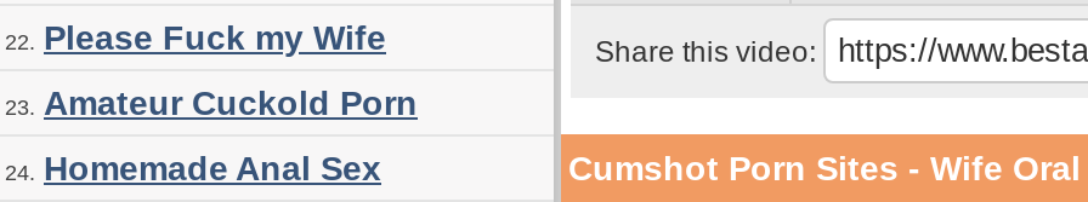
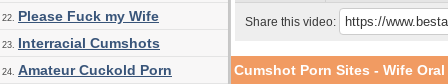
[5,83,418,122] 23. Amateur Cuckold Porn -> [2,35,160,51] 23. Interracial Cumshots
[5,149,381,187] 24. Homemade Anal Sex -> [2,62,172,78] 24. Amateur Cuckold Porn

